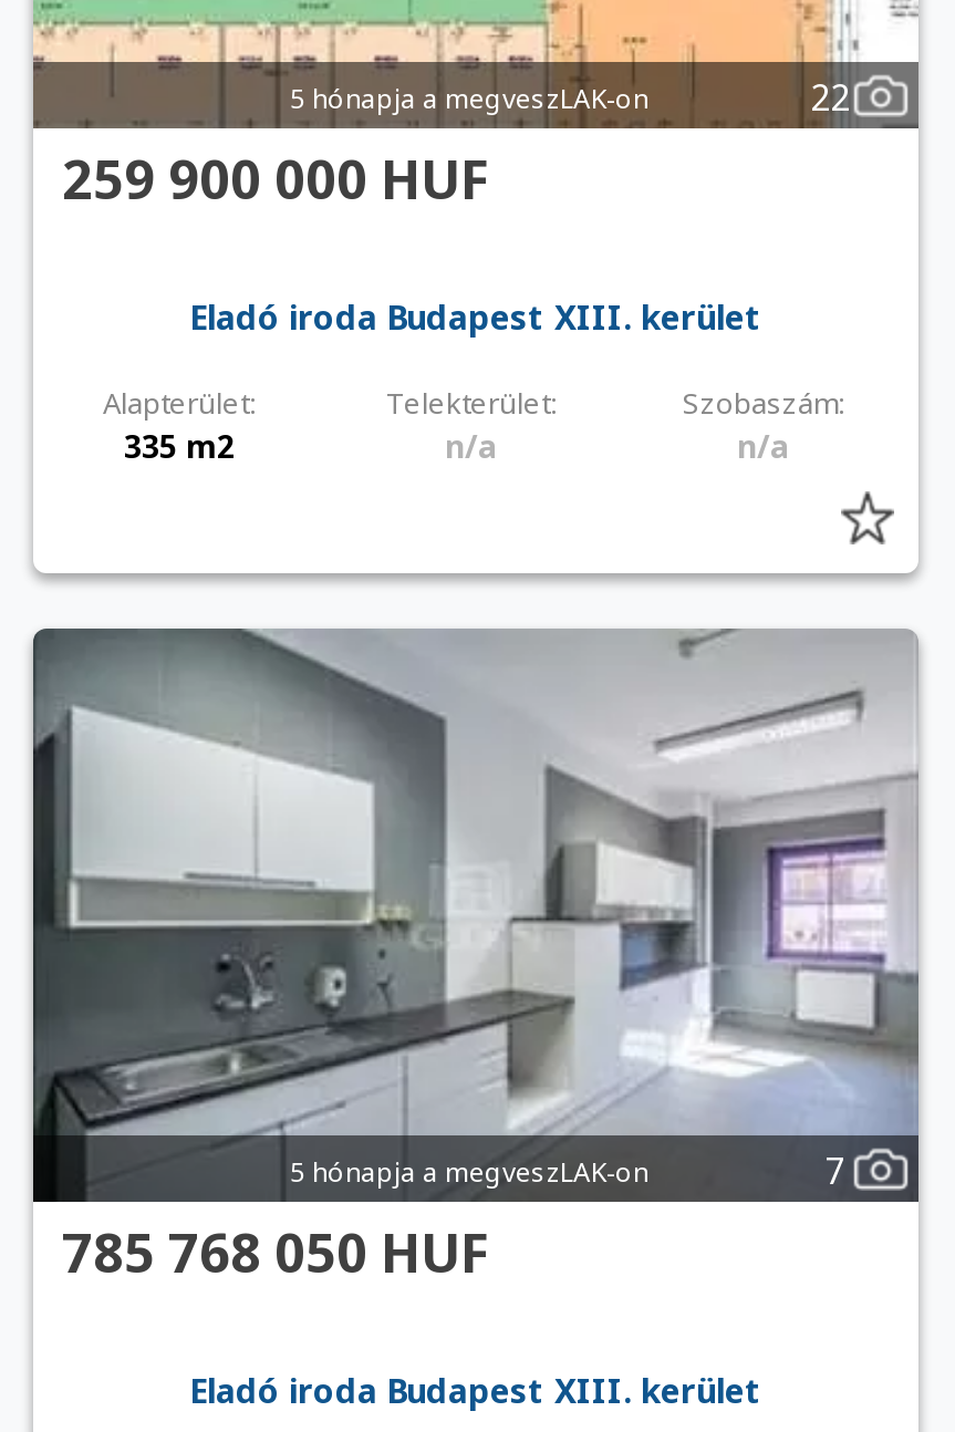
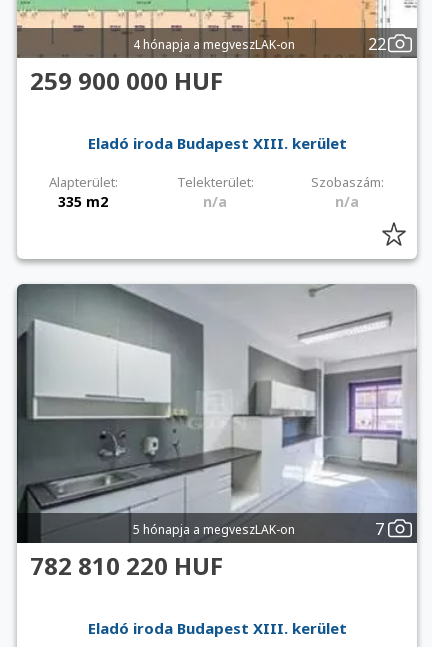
[290,80,648,117] 5 hónapja a megveszLAK-on -> [133,36,295,53] 4 hónapja a megveszLAK-on
[62,1215,489,1288] 785 768 050 HUF -> [30,549,223,582] 782 810 220 HUF

